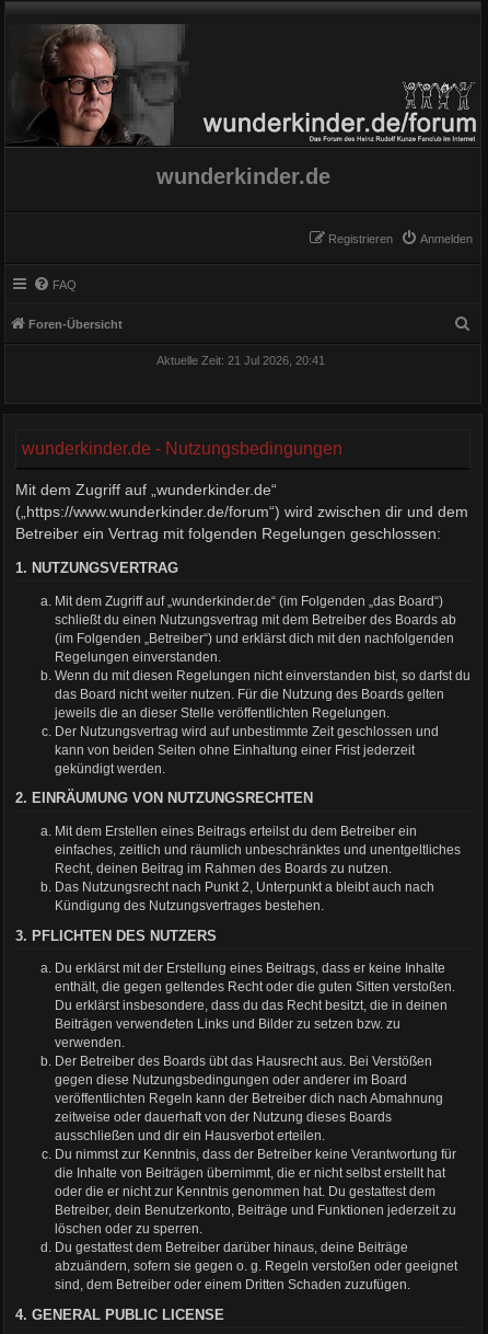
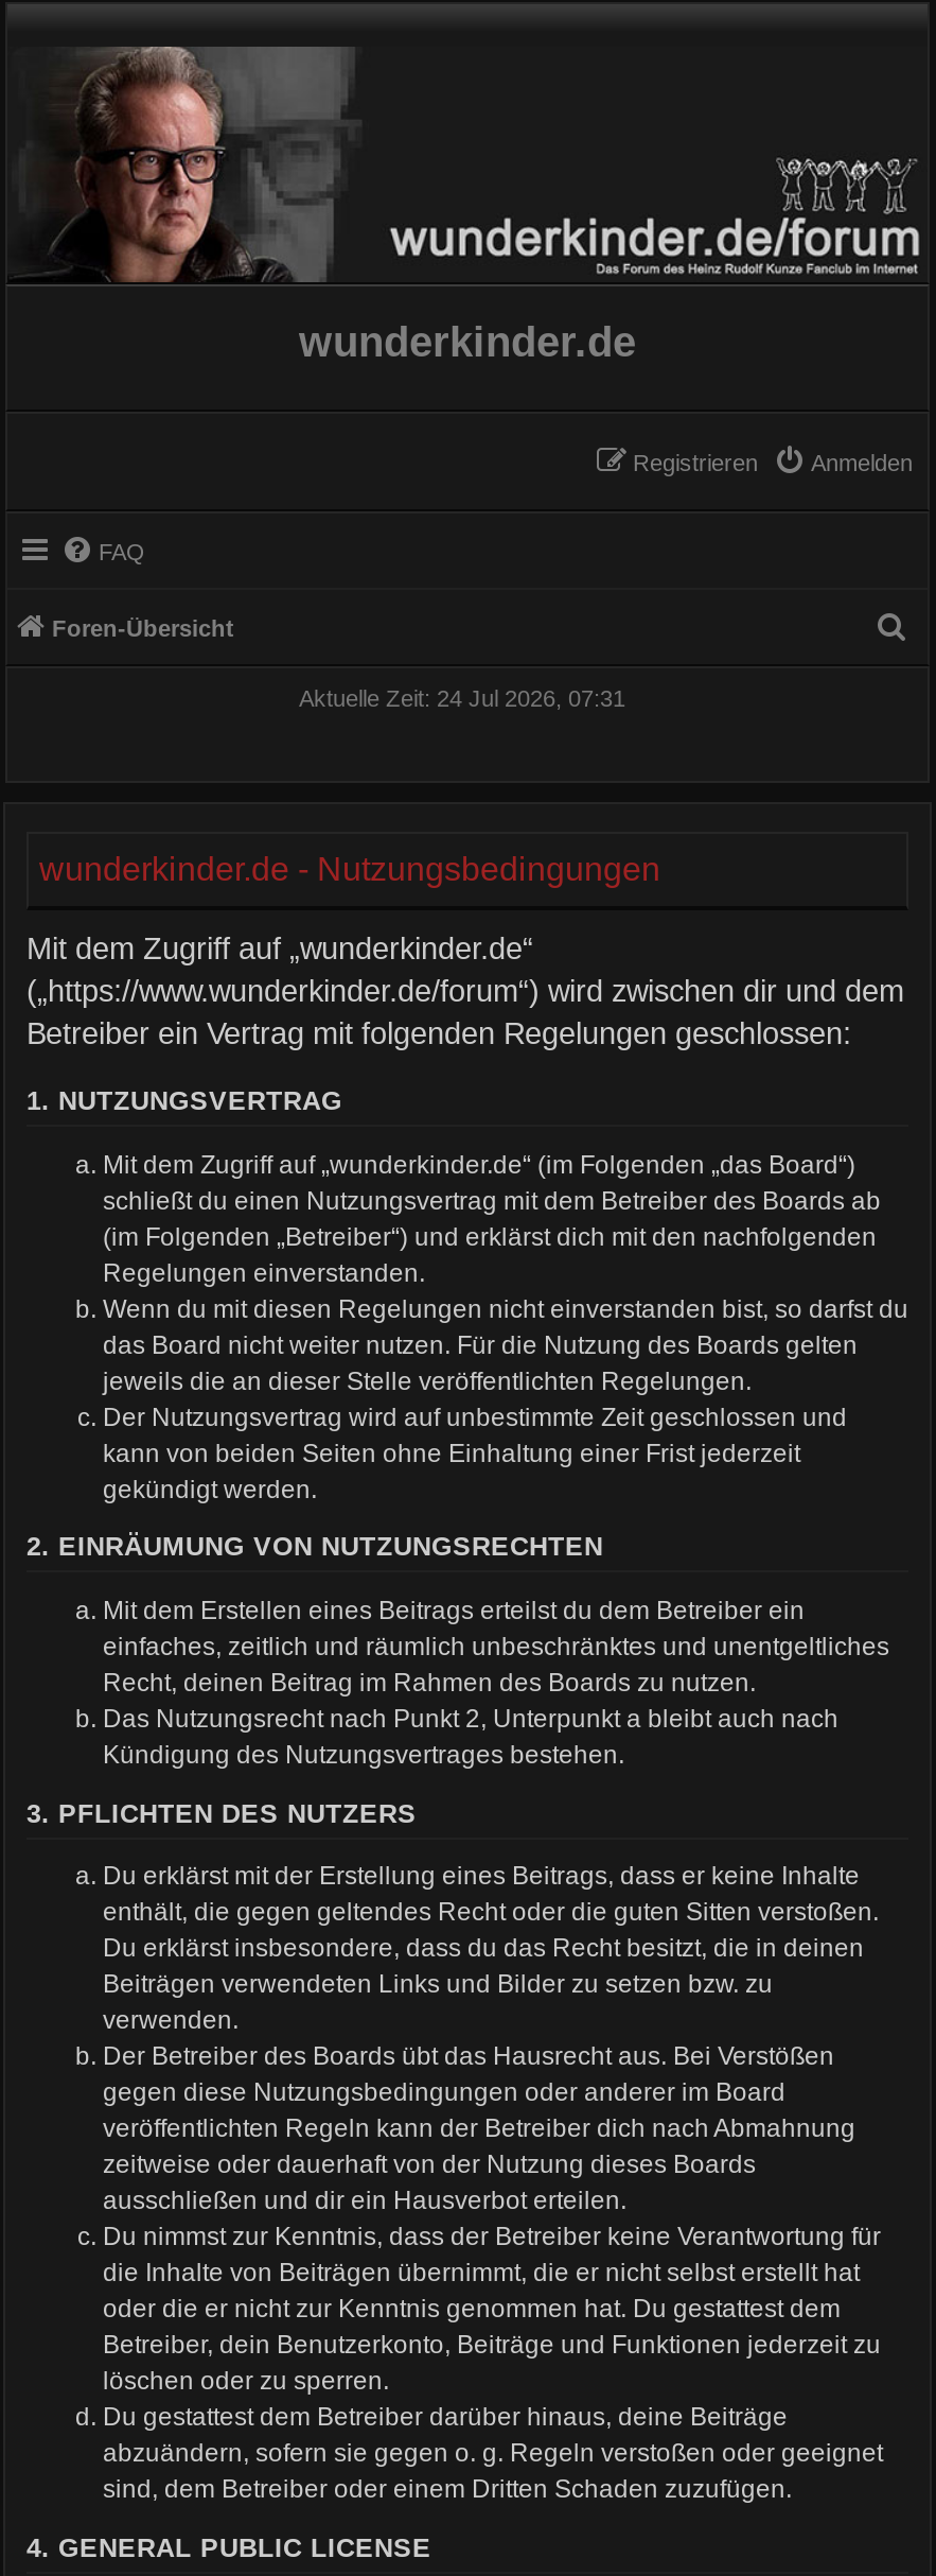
[156,353,324,366] Aktuelle Zeit: 21 Jul 2026, 20:41 -> [299,685,625,710] Aktuelle Zeit: 24 Jul 2026, 07:31

